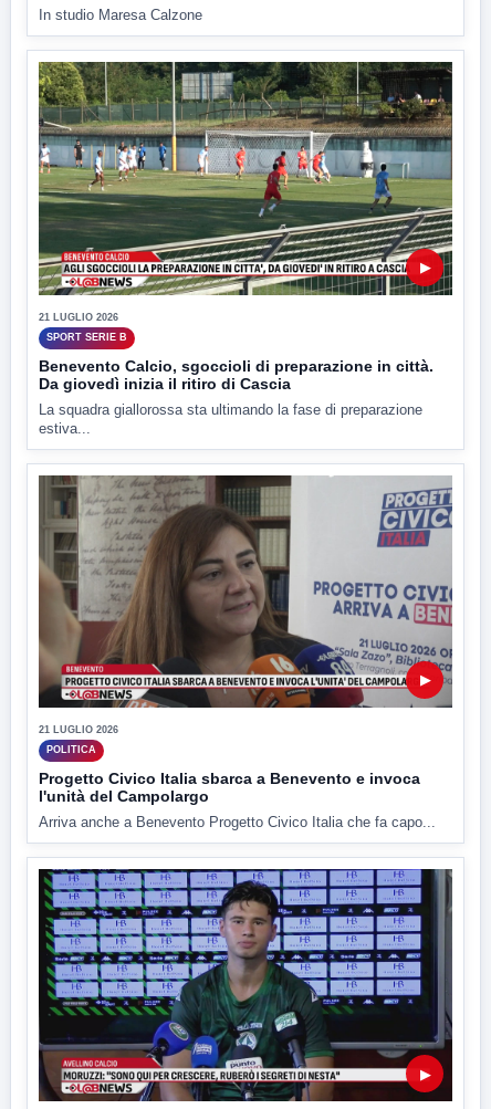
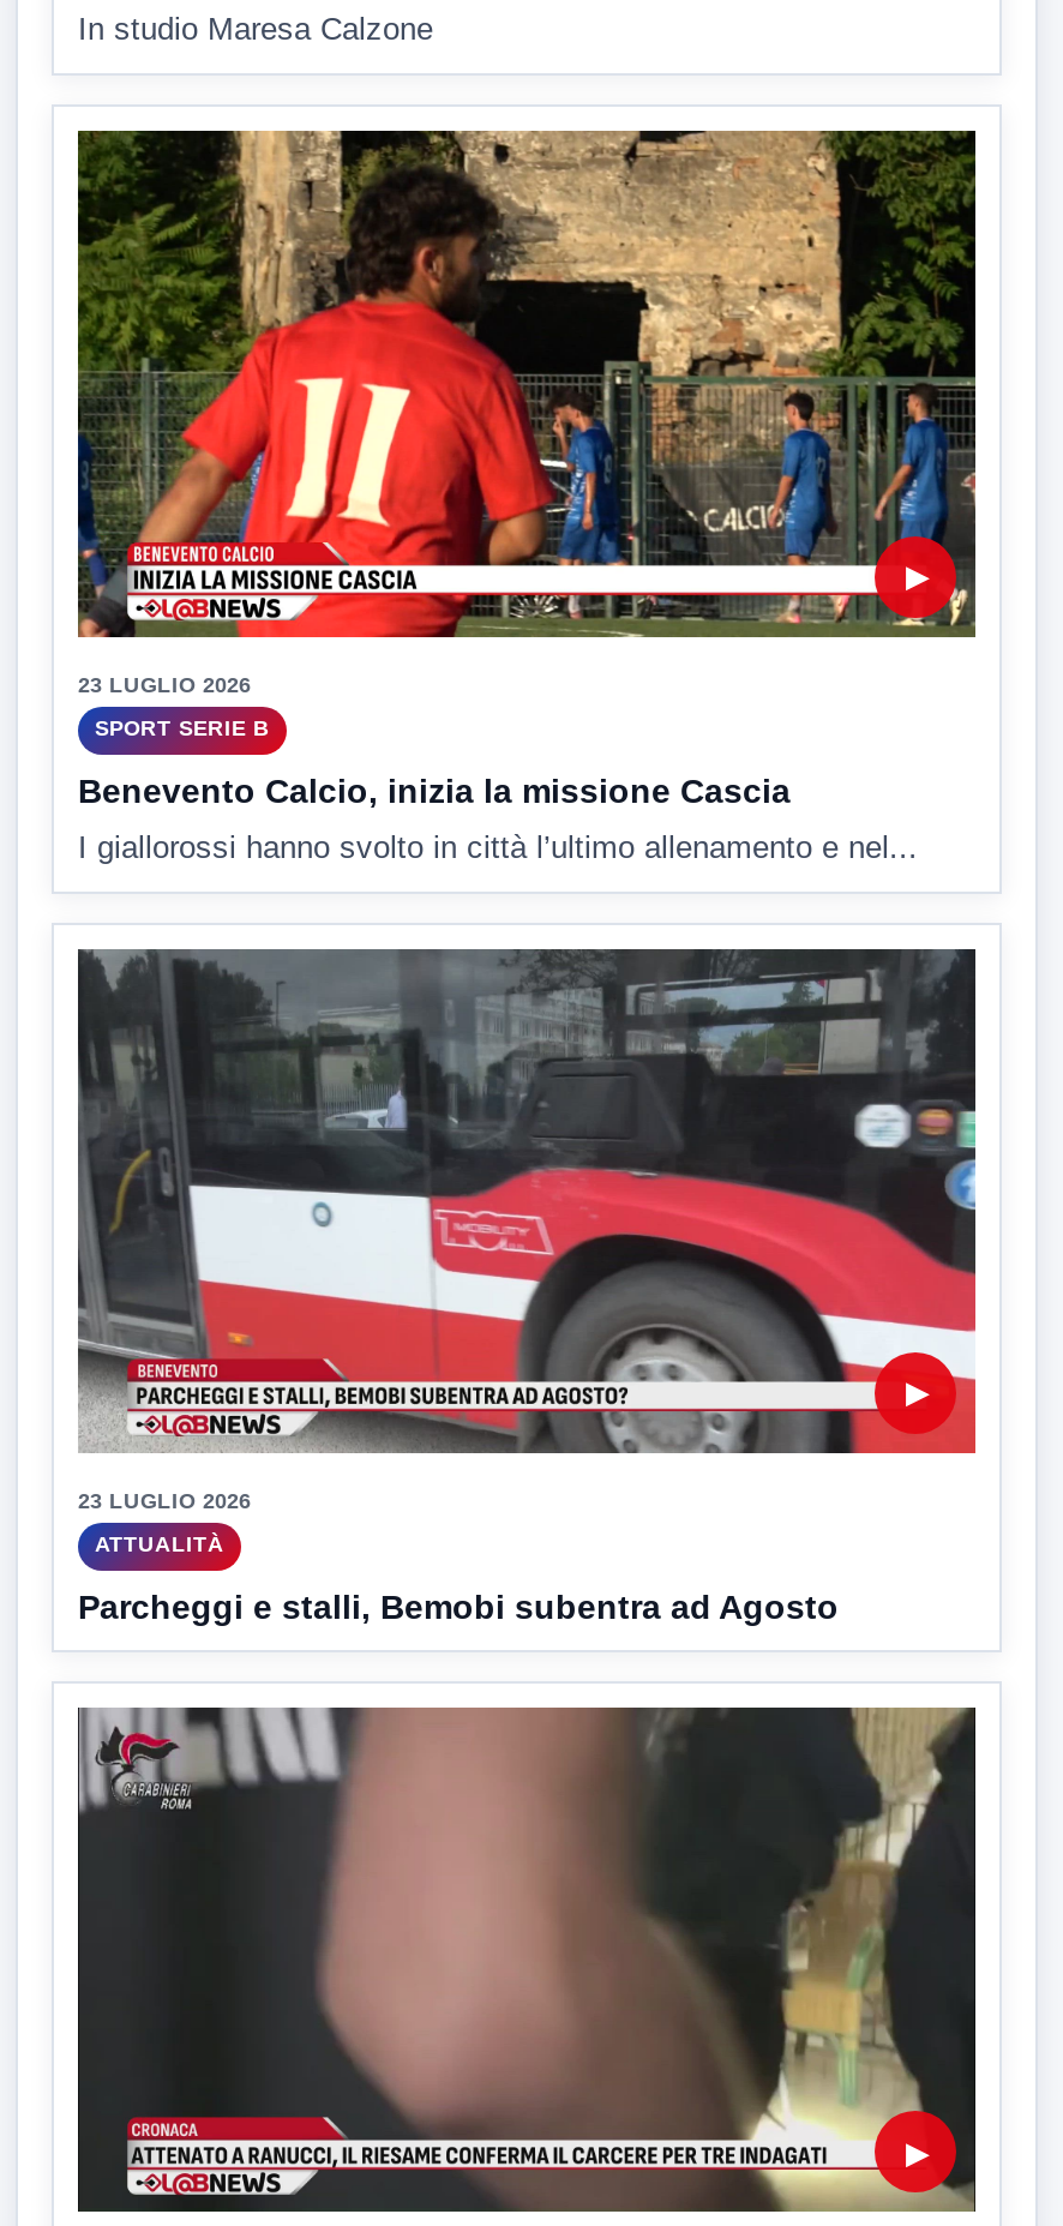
[38,61,453,322] [image] | 21 LUGLIO 2026 -> [76,128,978,696] [image] | 23 LUGLIO 2026
[39,357,433,392] Benevento Calcio, sgoccioli di preparazione in città. | Da giovedì inizia il ritiro di Cascia -> [78,771,791,809] Benevento Calcio, inizia la missione Cascia
[39,401,422,436] La squadra giallorossa sta ultimando la fase di preparazione | estiva... -> [78,828,918,864] I giallorossi hanno svolto in città l’ultimo allenamento e nel...
[39,475,453,830] [image] | 21 LUGLIO 2026 | POLITICA | Progetto Civico Italia sbarca a Benevento e invoca | l'unità del Campolargo | Arriva anche a Benevento Progetto Civico Italia che fa capo... -> [78,947,978,1626] [image] | 23 LUGLIO 2026 | ATTUALITÀ | Parcheggi e stalli, Bemobi subentra ad Agosto
[39,868,452,1102] [image] -> [76,1739,975,2214] [image]

